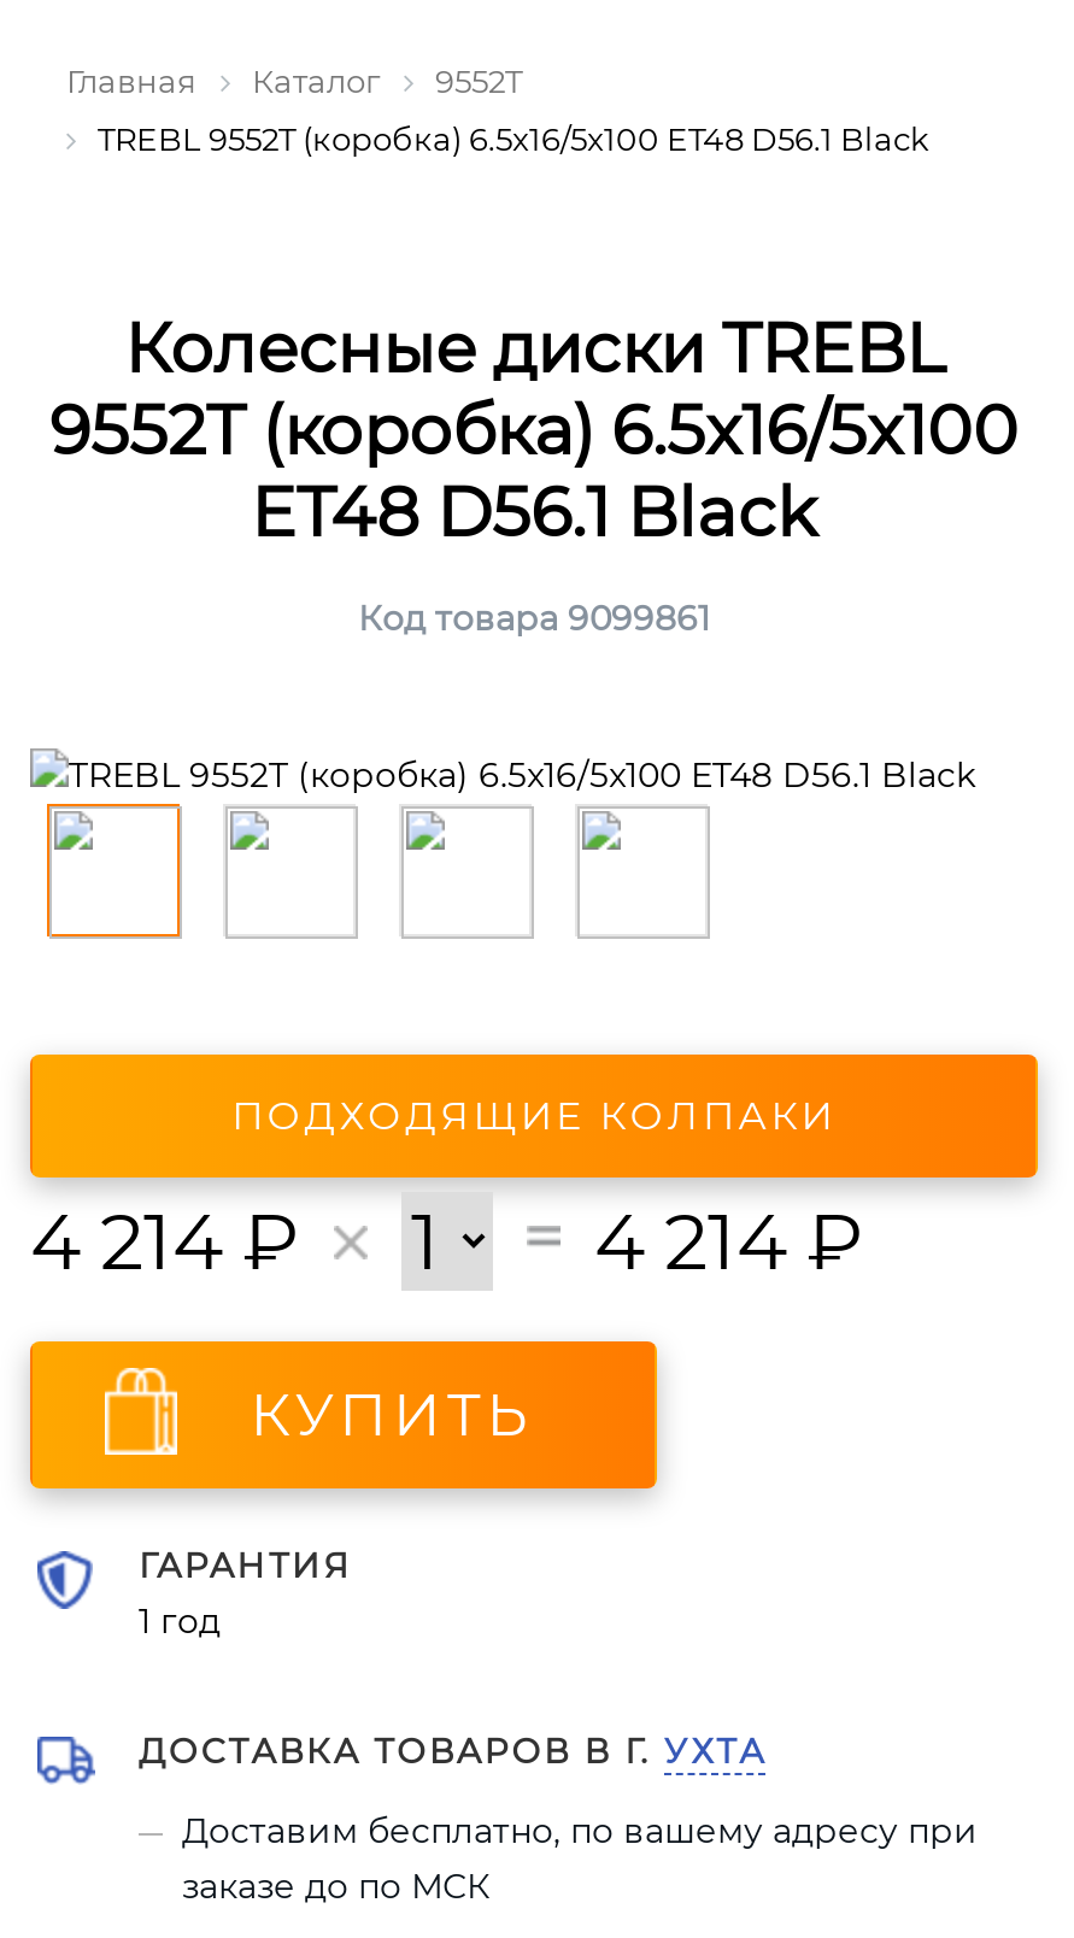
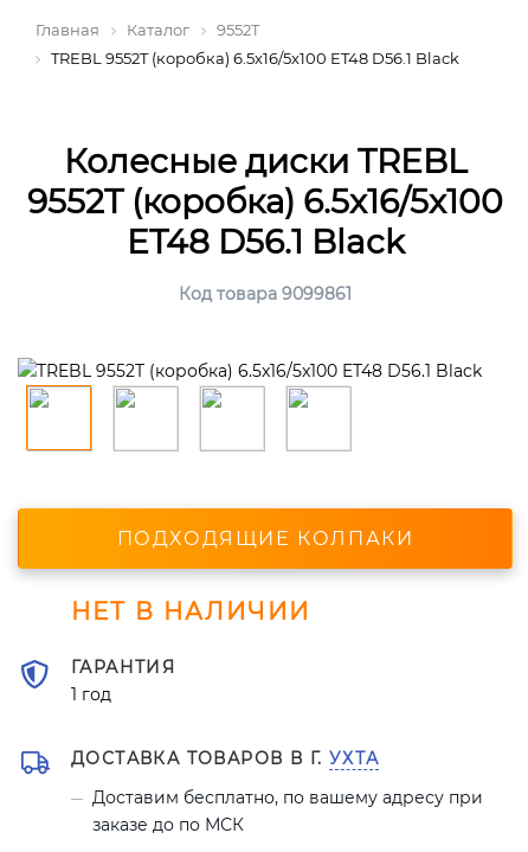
[30,1196,864,1451] 4 214 ₽ | 4 214 ₽ | КУПИТЬ -> [71,598,310,626] НЕТ В НАЛИЧИИ

